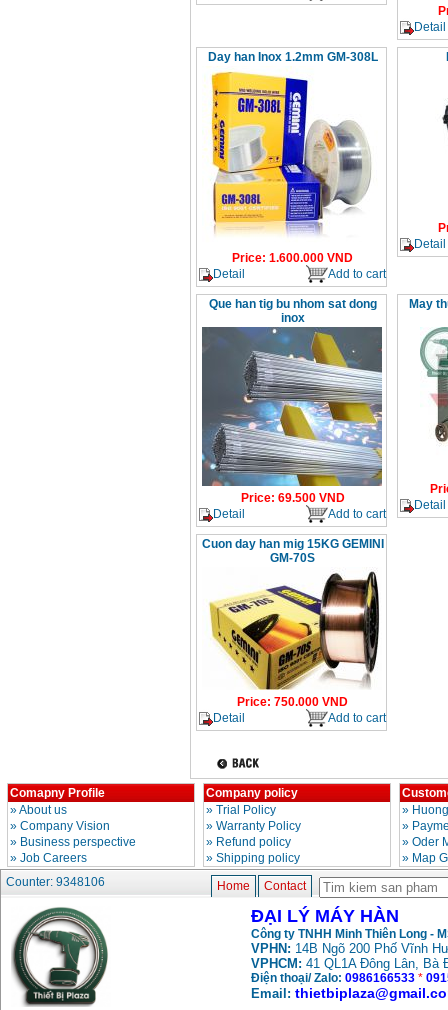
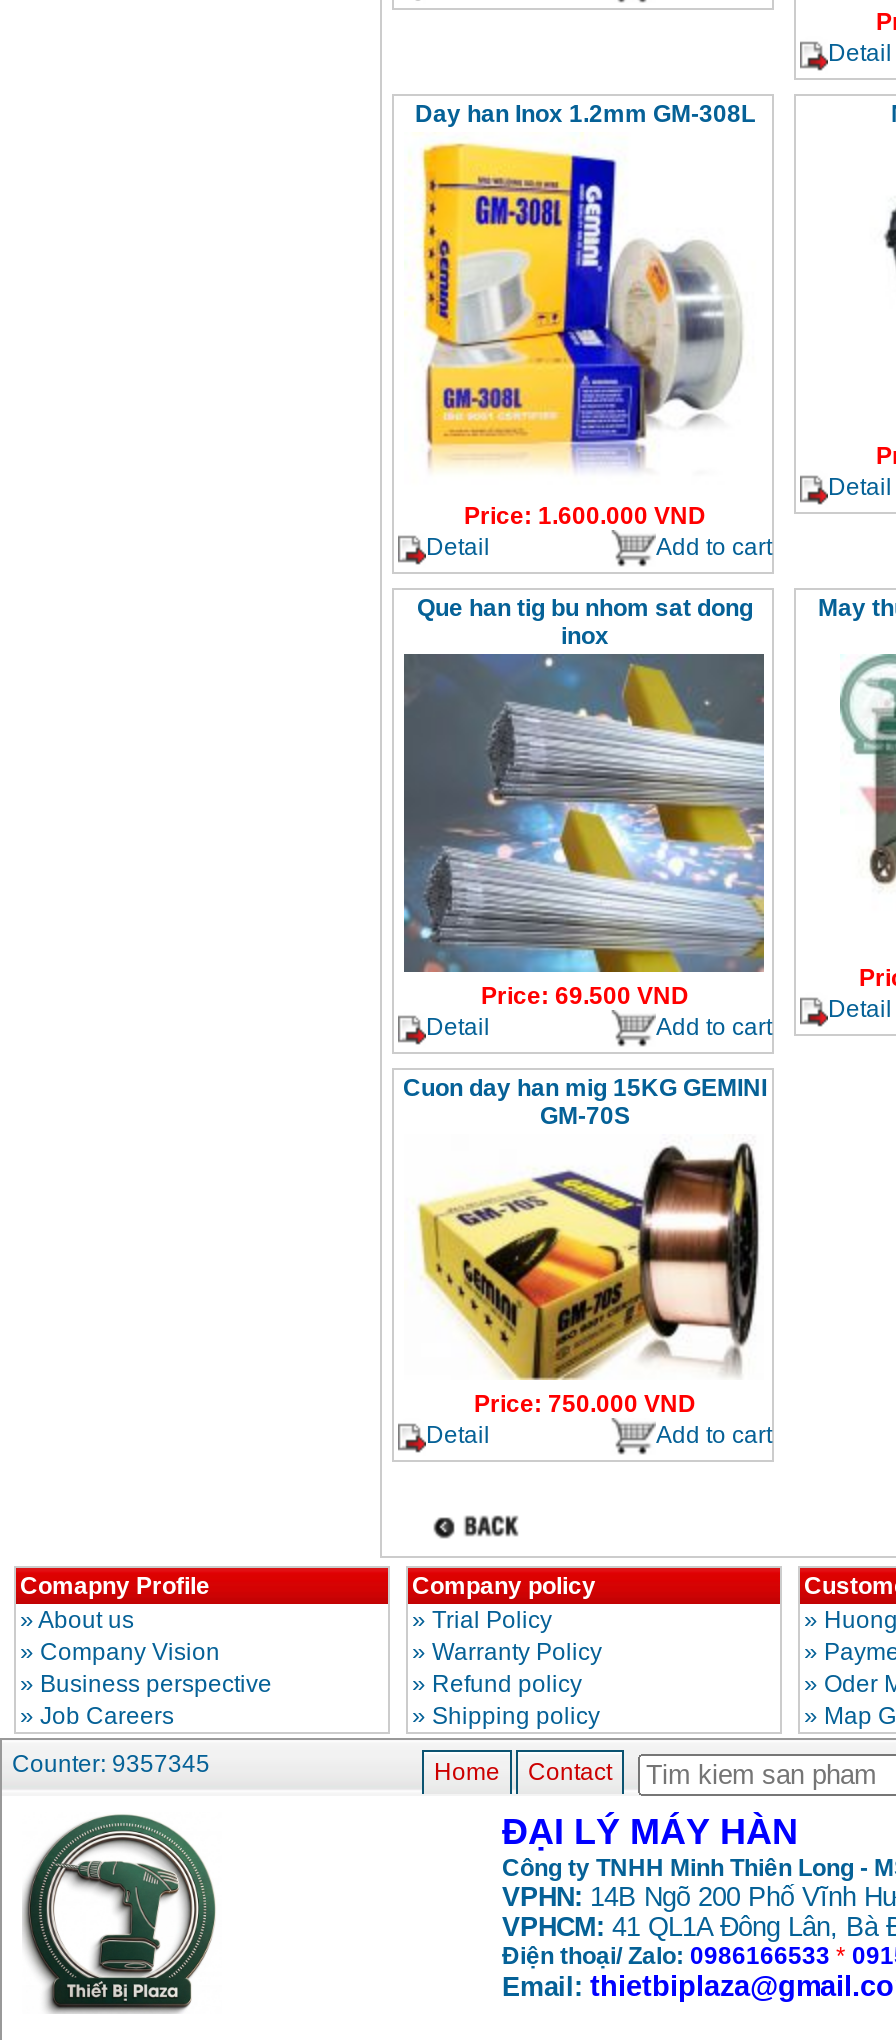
[6,875,105,889] Counter: 9348106 -> [12,1750,210,1778] Counter: 9357345

